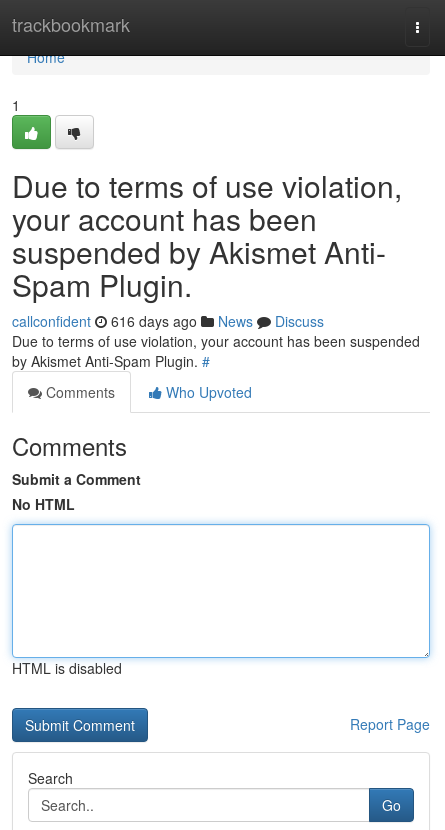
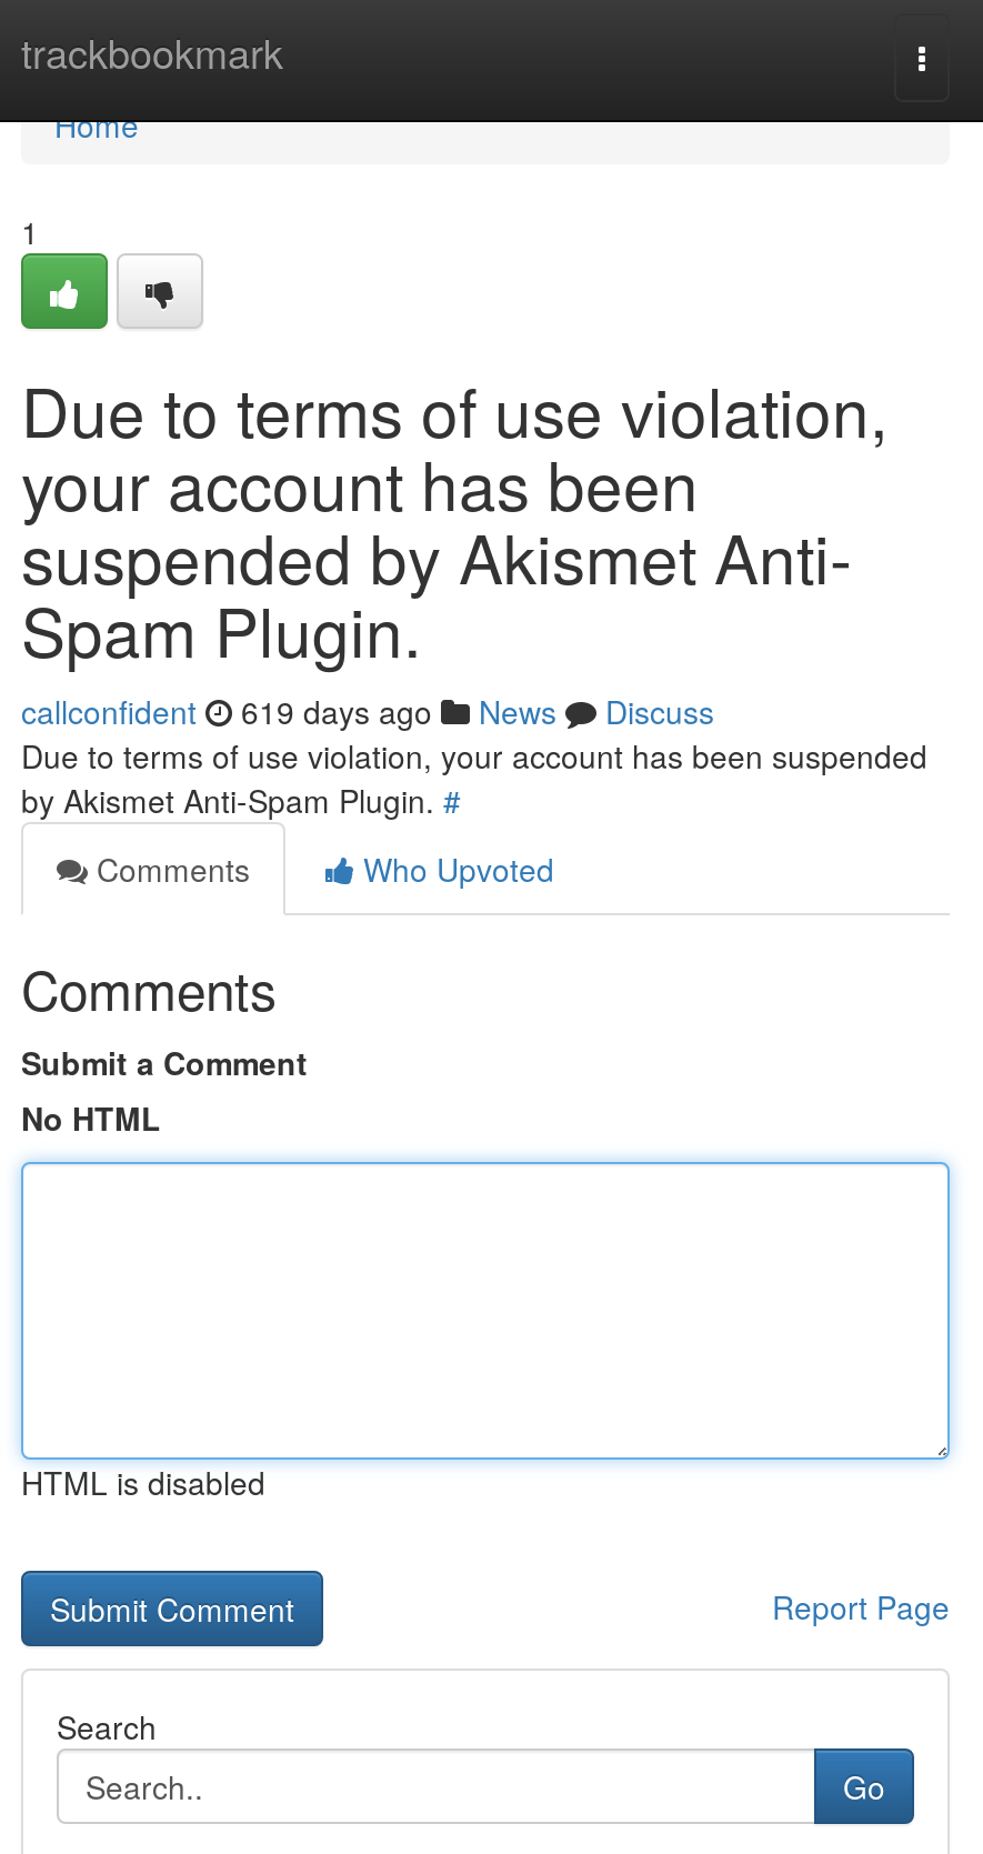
[12,311,324,331] callconfident 616 days ago News Discuss -> [21,689,714,733] callconfident 619 days ago News Discuss

